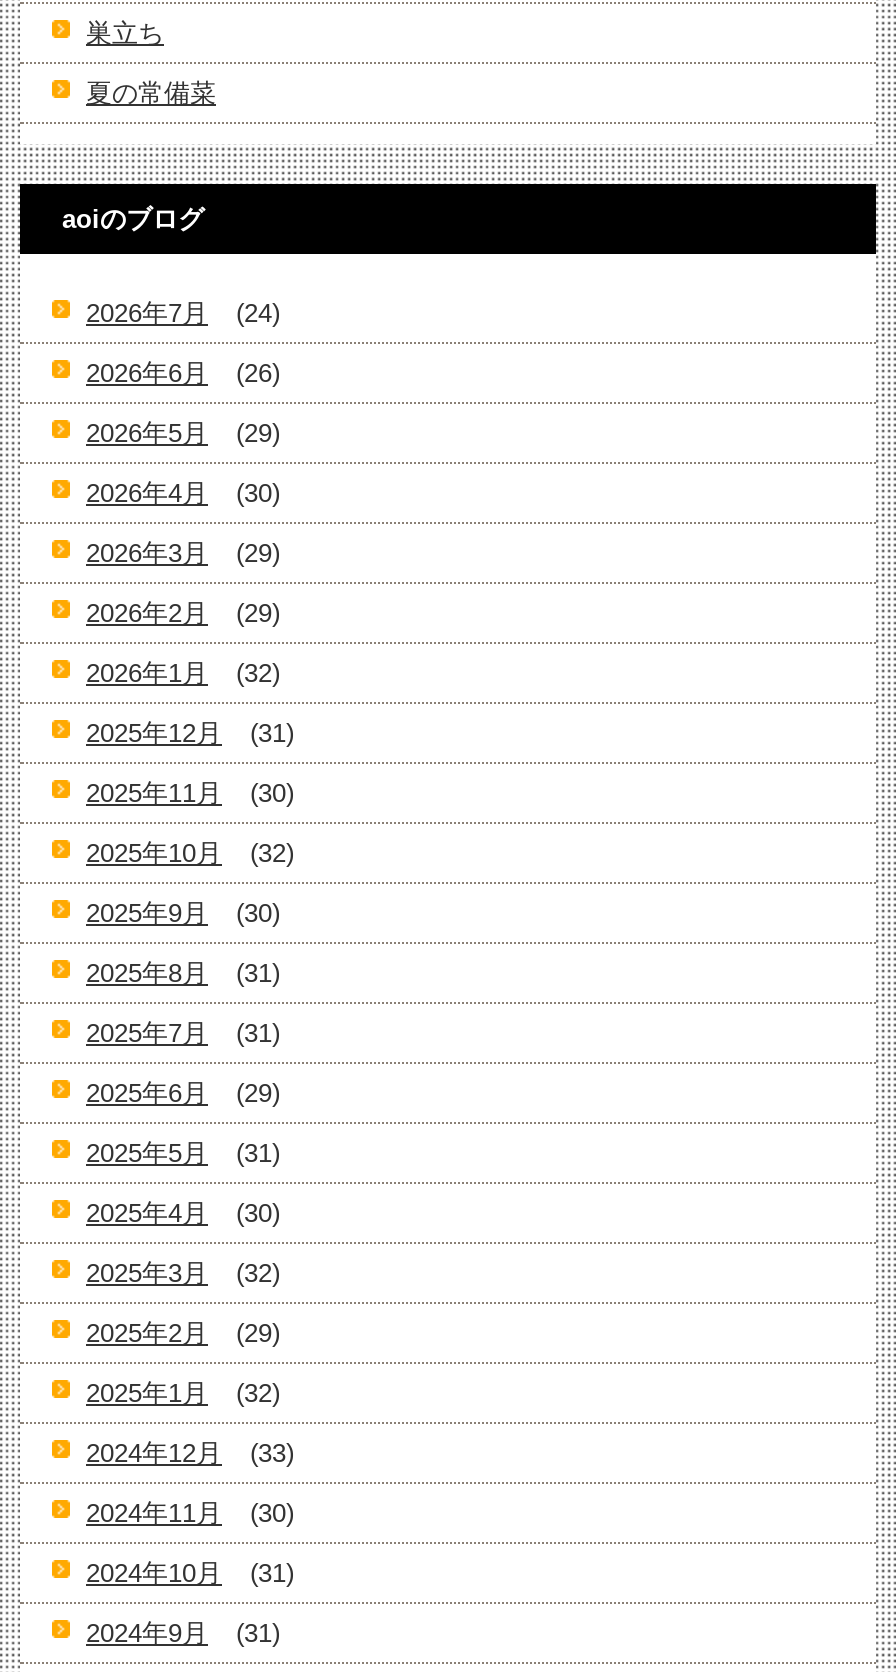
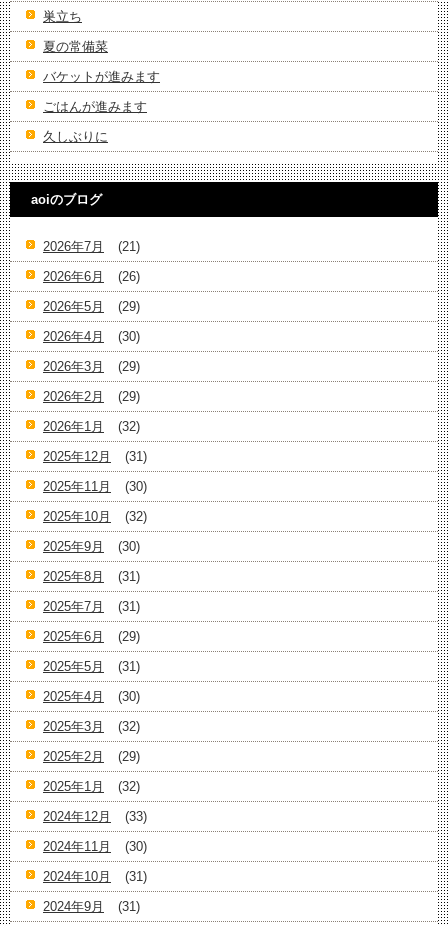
none -> [43,69,160,144] バケットが進みます | ごはんが進みます | 久しぶりに
[86,298,280,328] 2026年7月 (24) -> [43,239,140,254] 2026年7月 (21)

